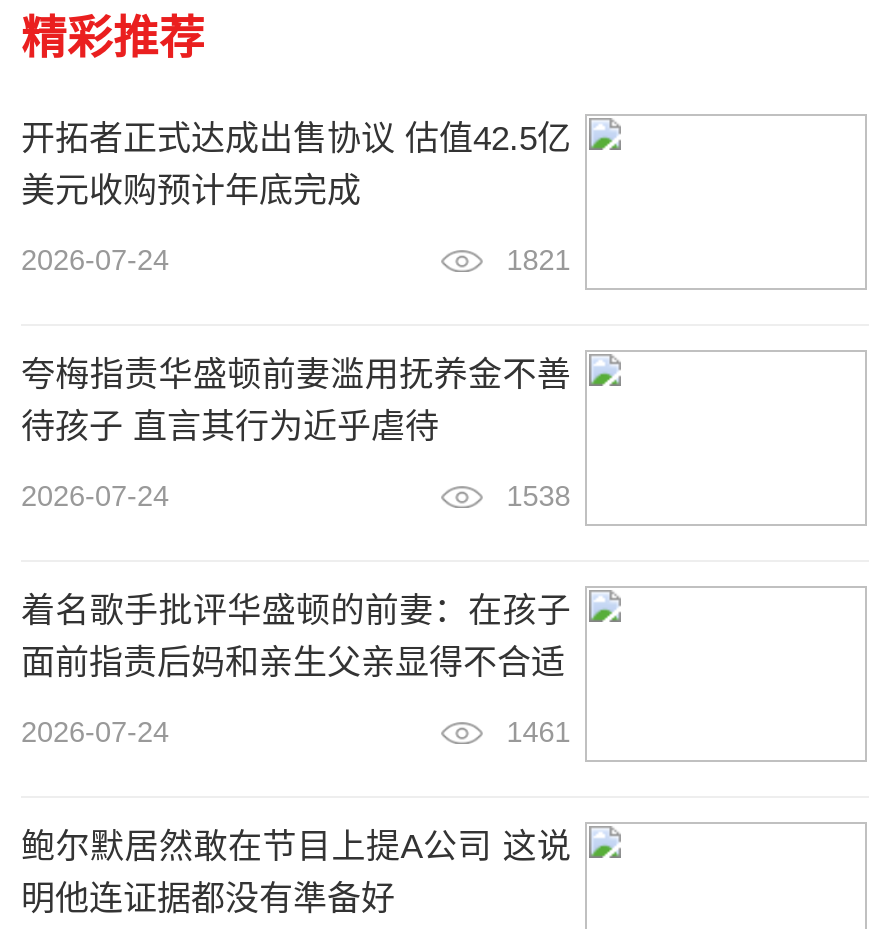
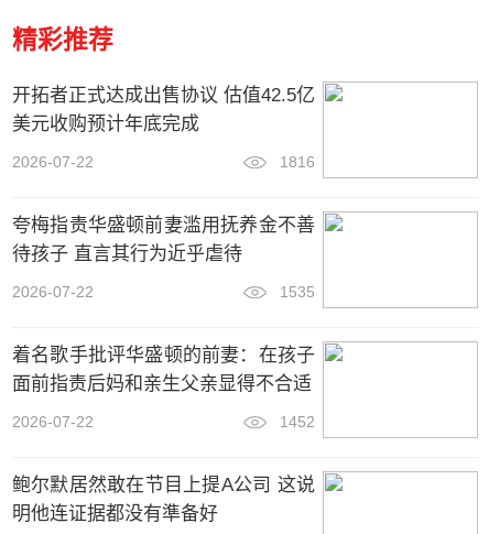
[21,245,169,277] 2026-07-24 -> [12,153,94,171] 2026-07-22
[506,245,570,277] 1821 -> [279,153,315,171] 1816
[21,481,169,513] 2026-07-24 -> [12,283,94,301] 2026-07-22
[506,481,570,513] 1538 -> [279,283,315,301] 1535
[21,717,169,749] 2026-07-24 -> [12,413,94,431] 2026-07-22
[506,717,570,749] 1461 -> [279,413,315,431] 1452

